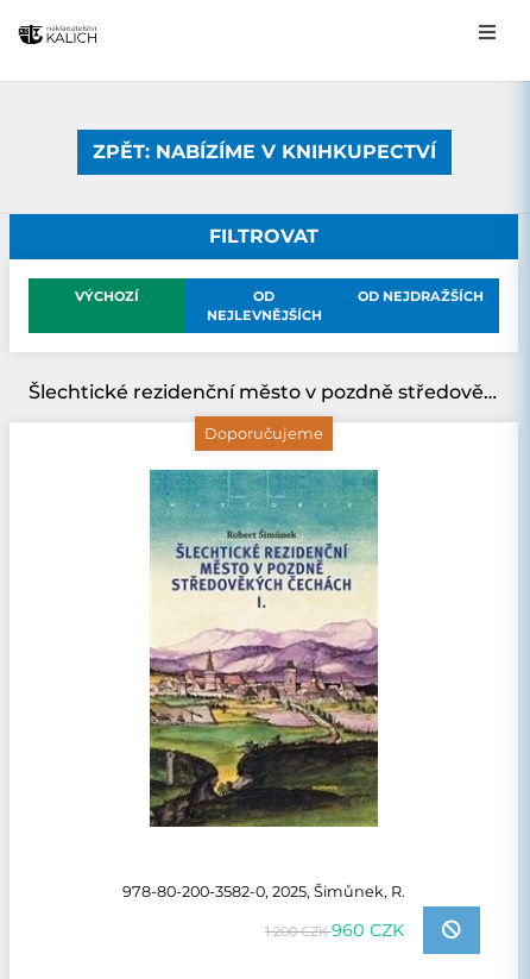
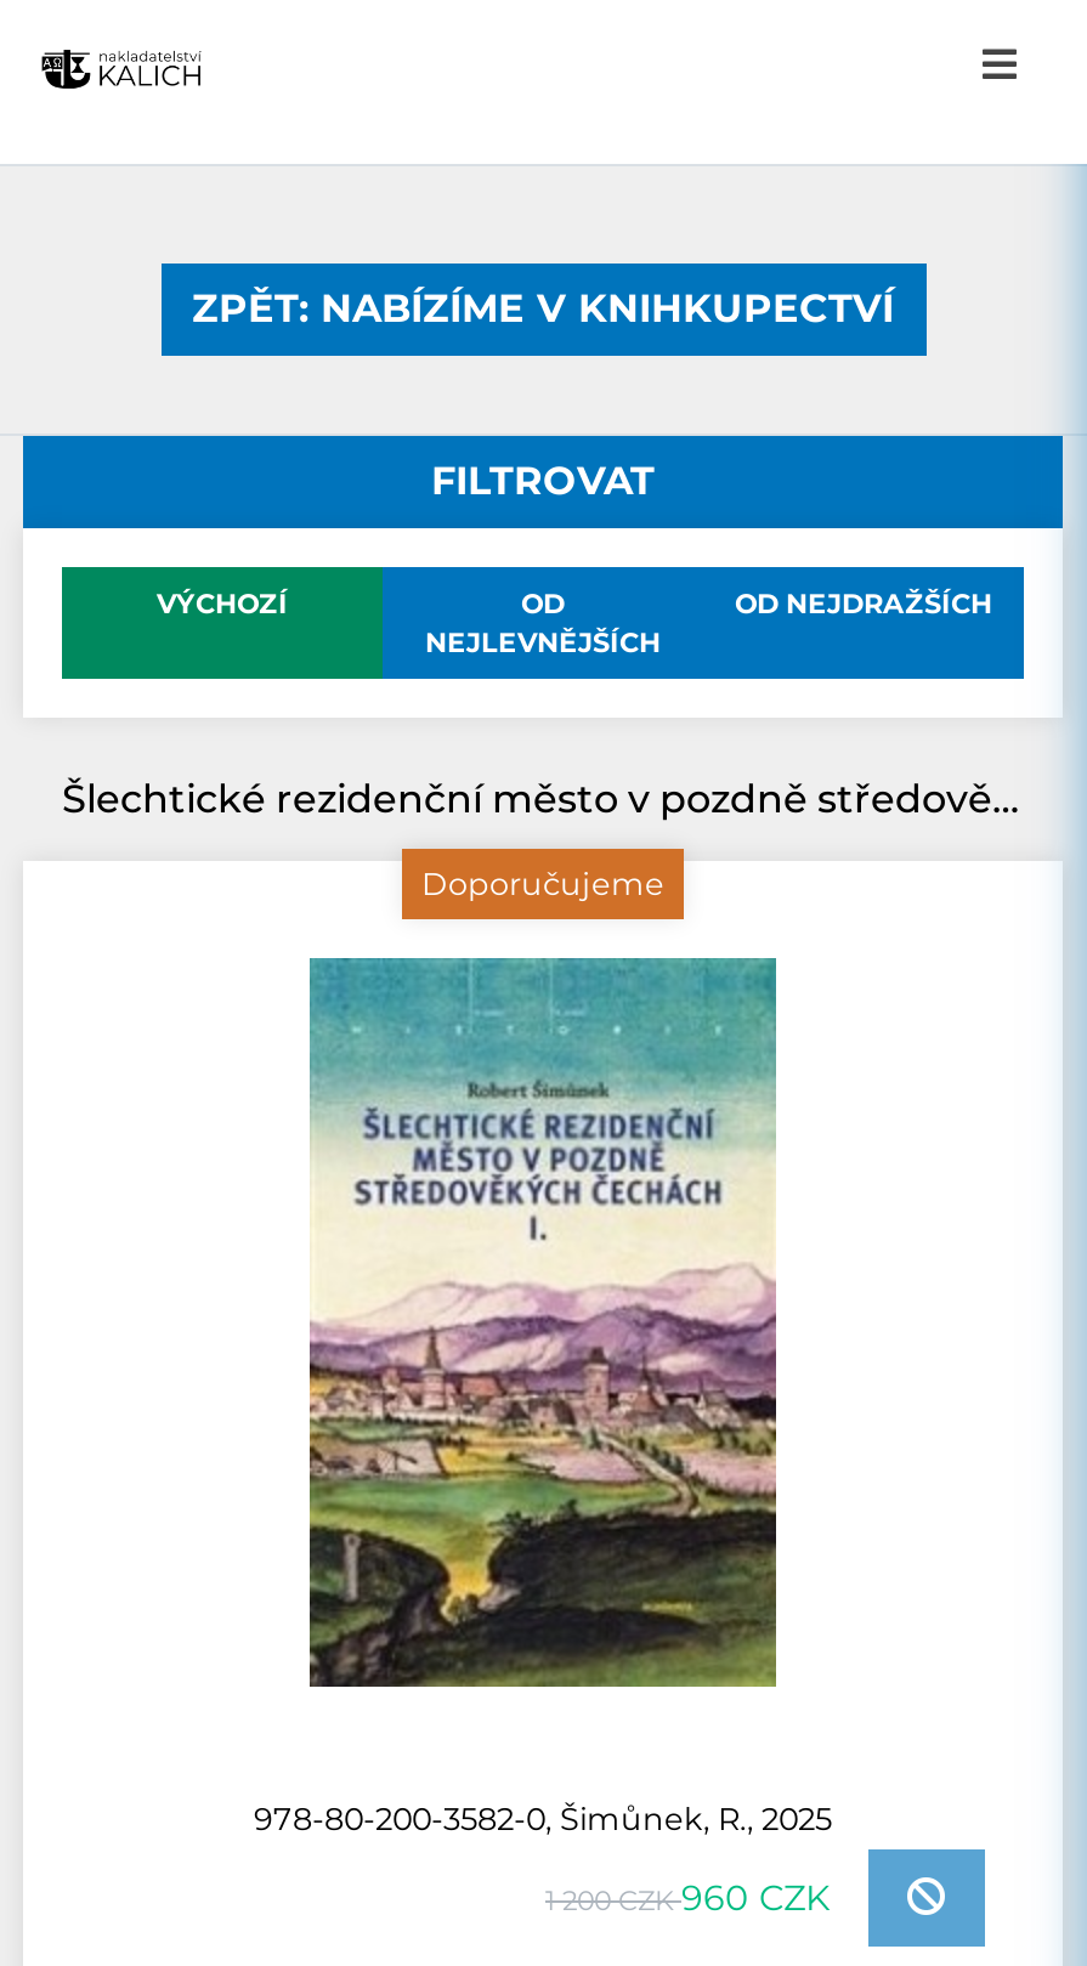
[122,883,405,901] 978-80-200-3582-0, 2025, Šimůnek, R. -> [254,1802,832,1838] 978-80-200-3582-0, Šimůnek, R., 2025

